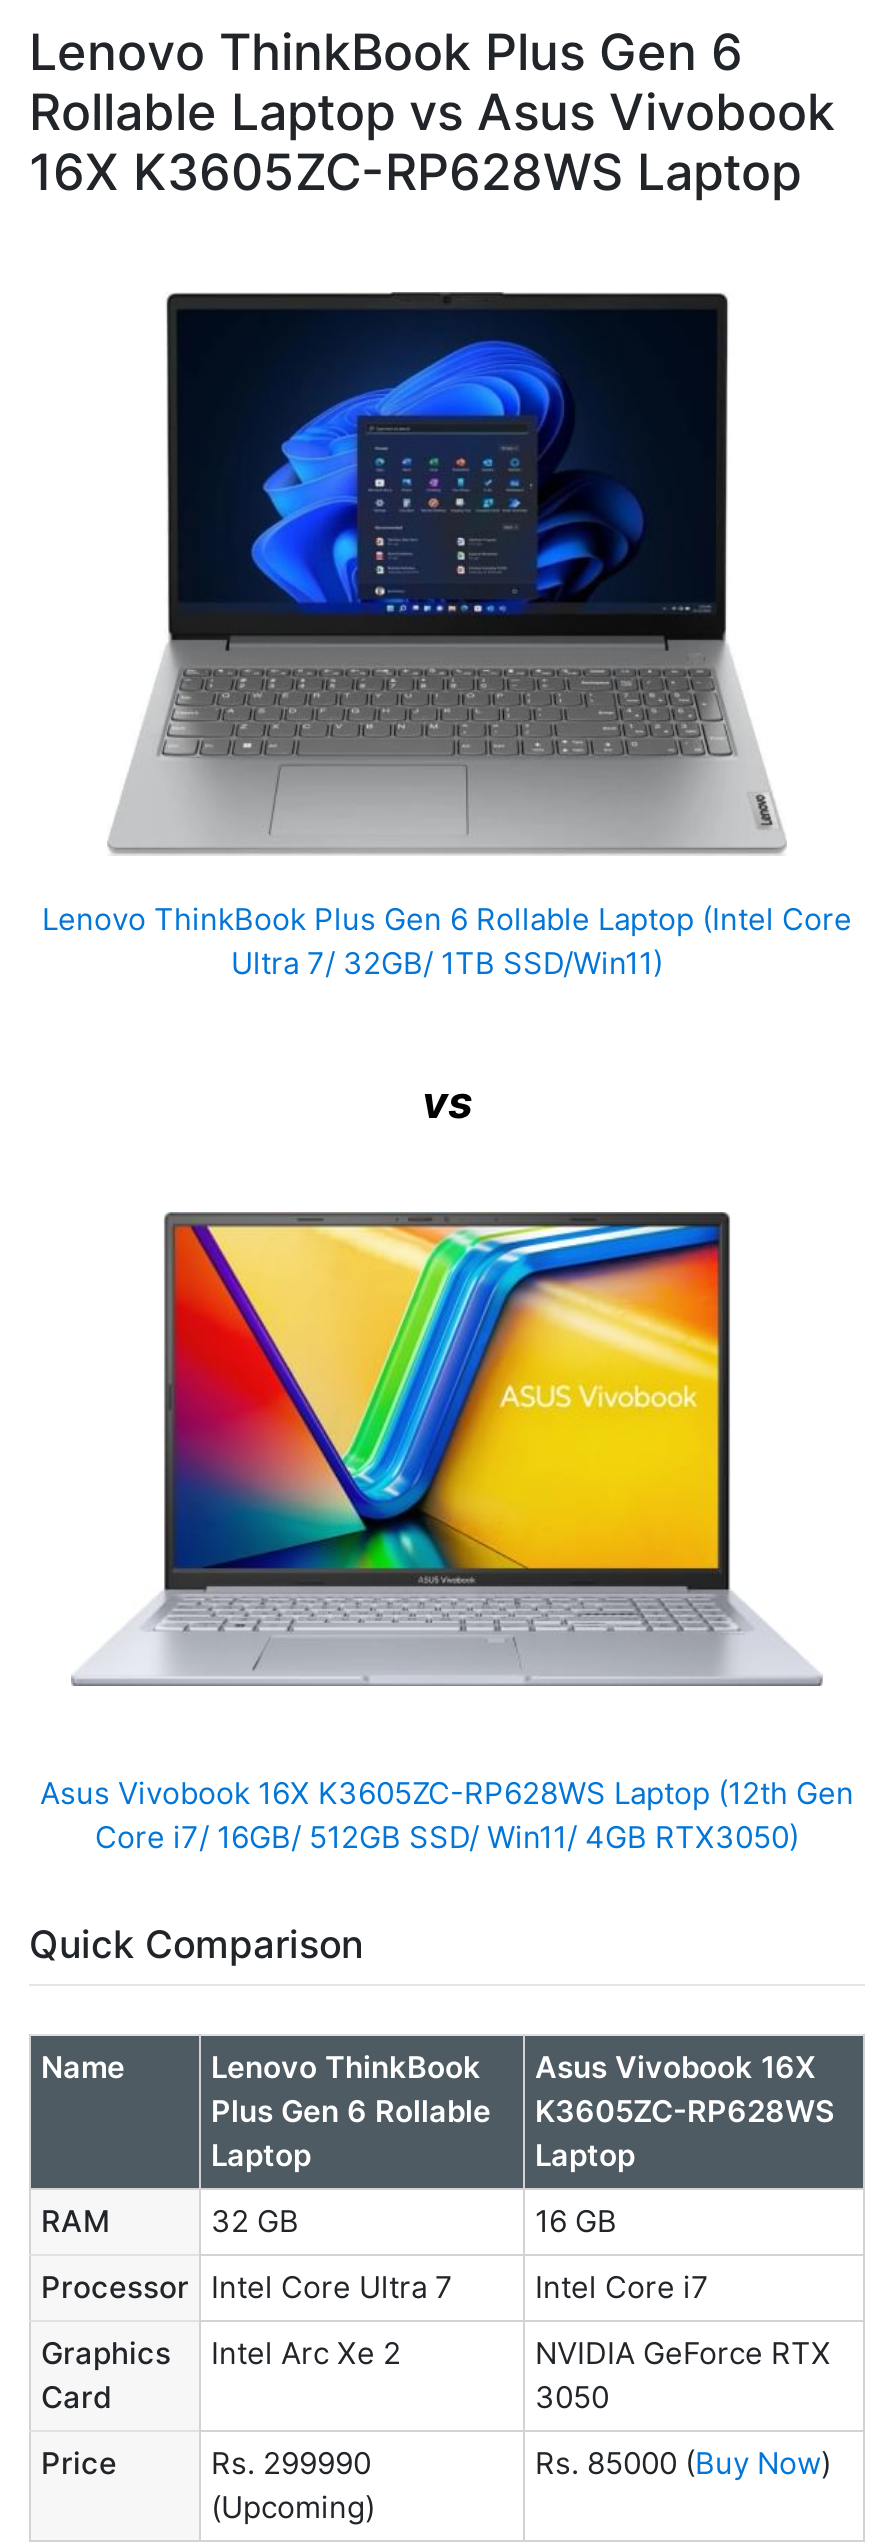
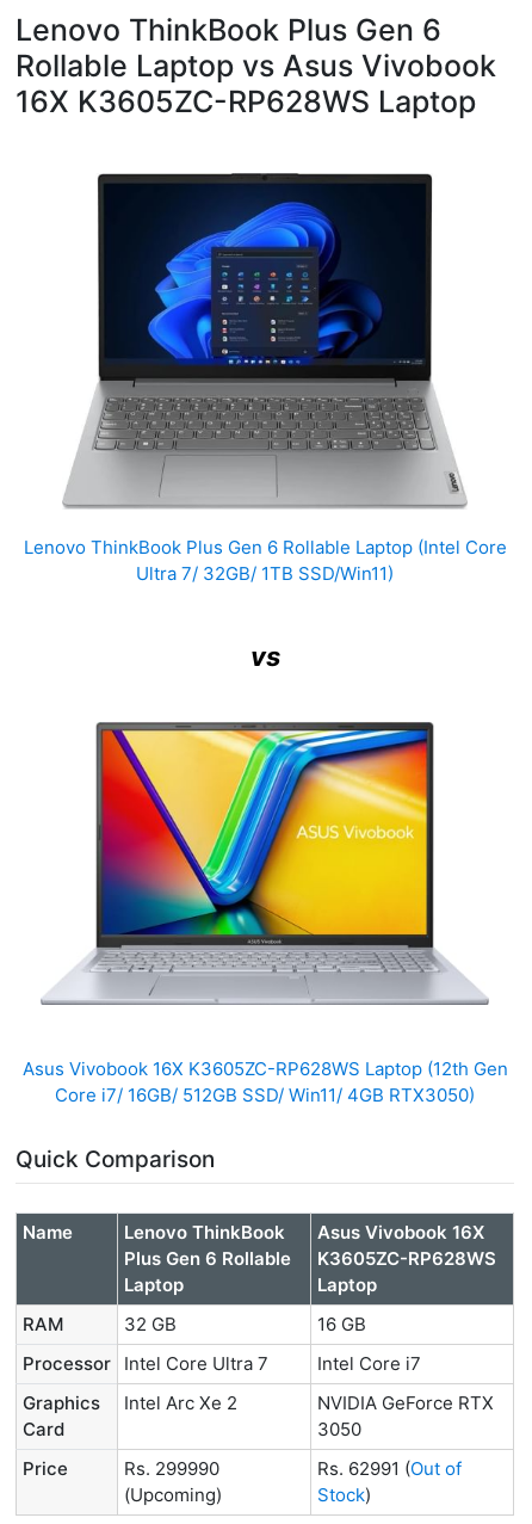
[535,2445,831,2483] Rs. 85000 (Buy Now) -> [317,1458,462,1506] Rs. 62991 (Out of | Stock)

